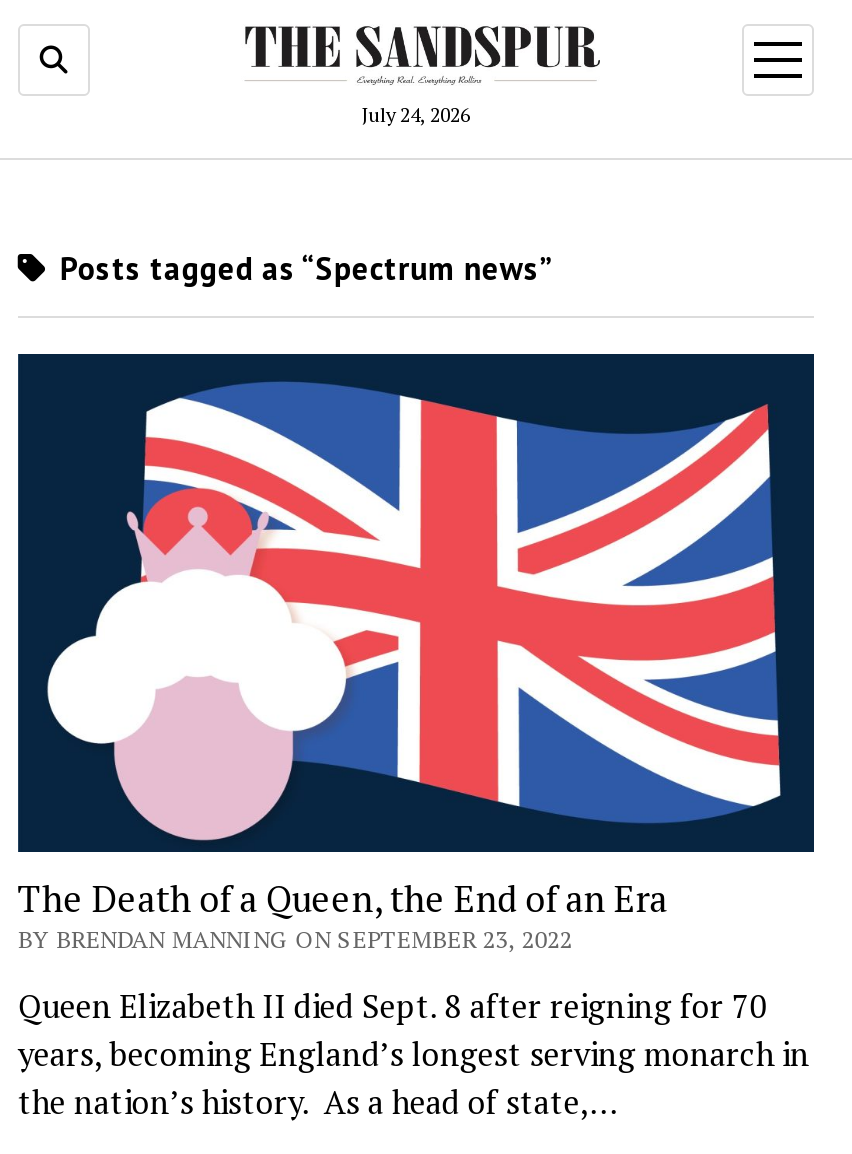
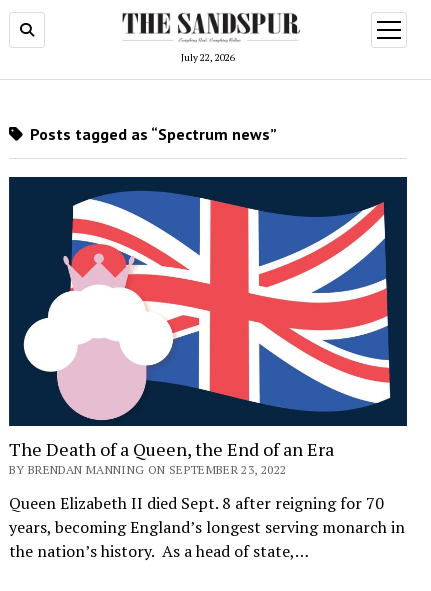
[362,101,470,127] July 24, 2026 -> [181,51,235,64] July 22, 2026

